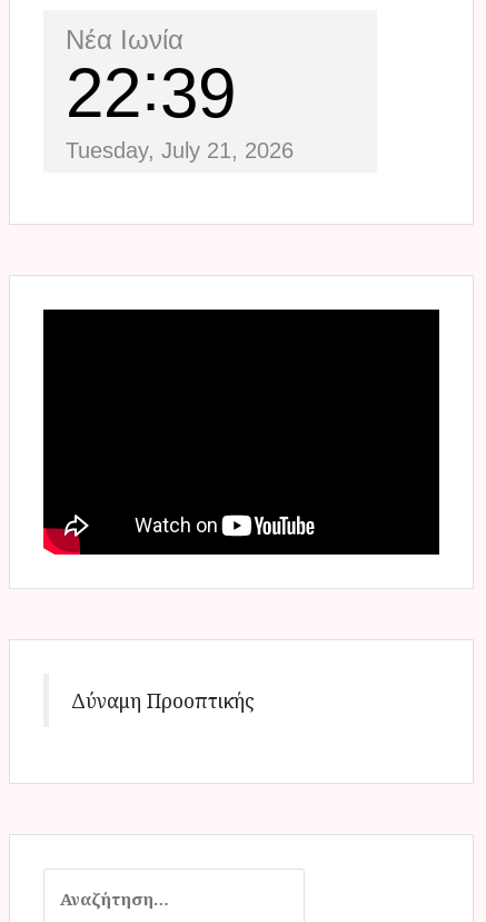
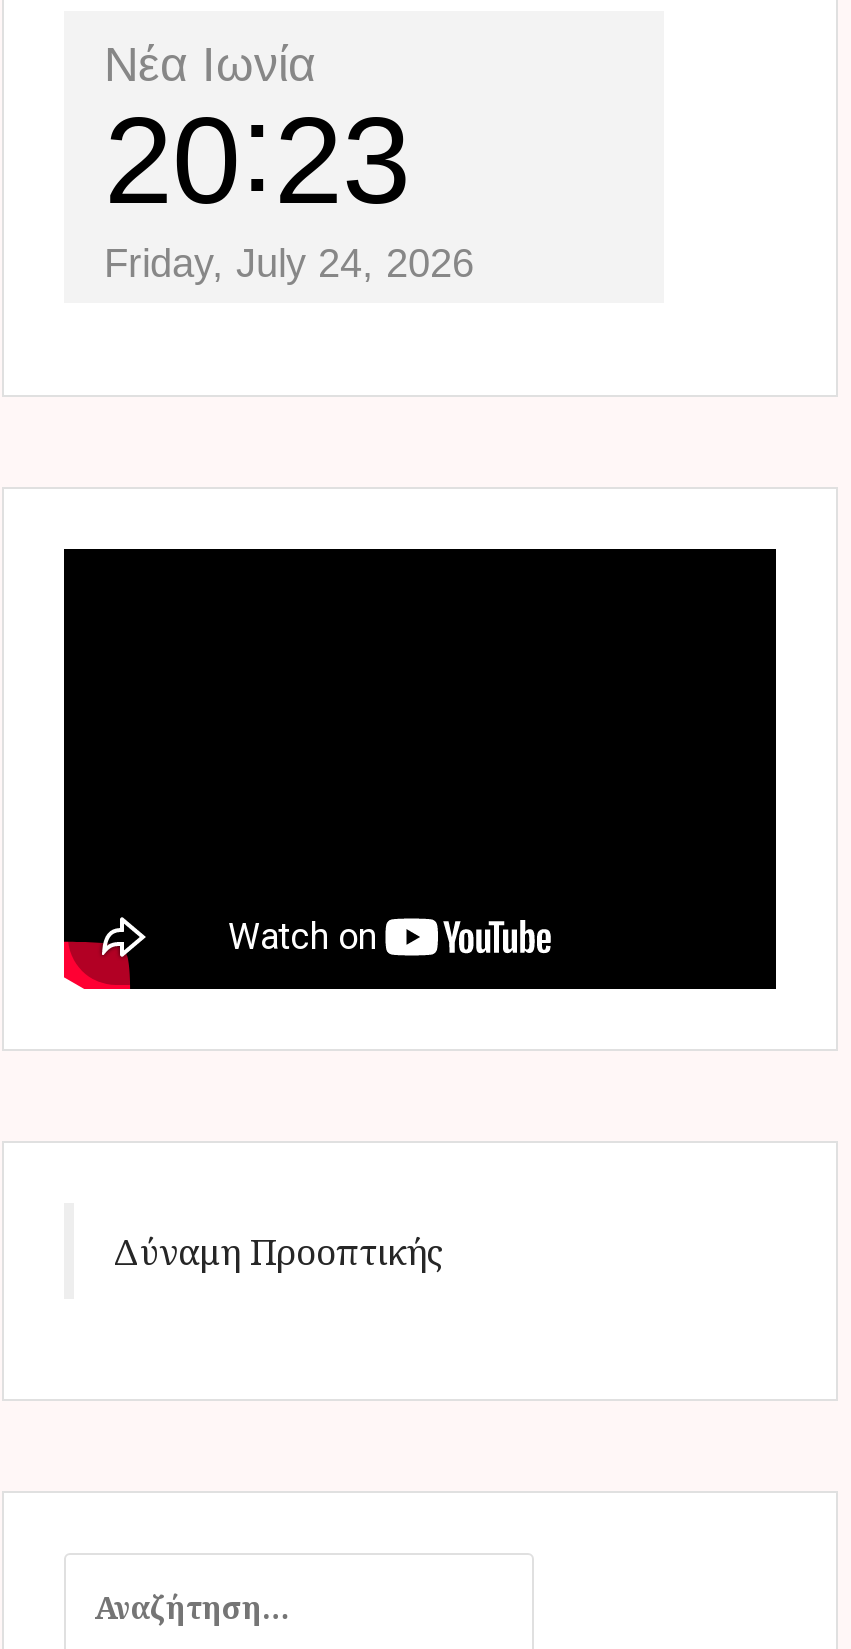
[66,55,236,132] 22 39 -> [104,91,410,229] 20 23
[66,138,294,163] Tuesday, July 21, 2026 -> [104,241,474,285] Friday, July 24, 2026

